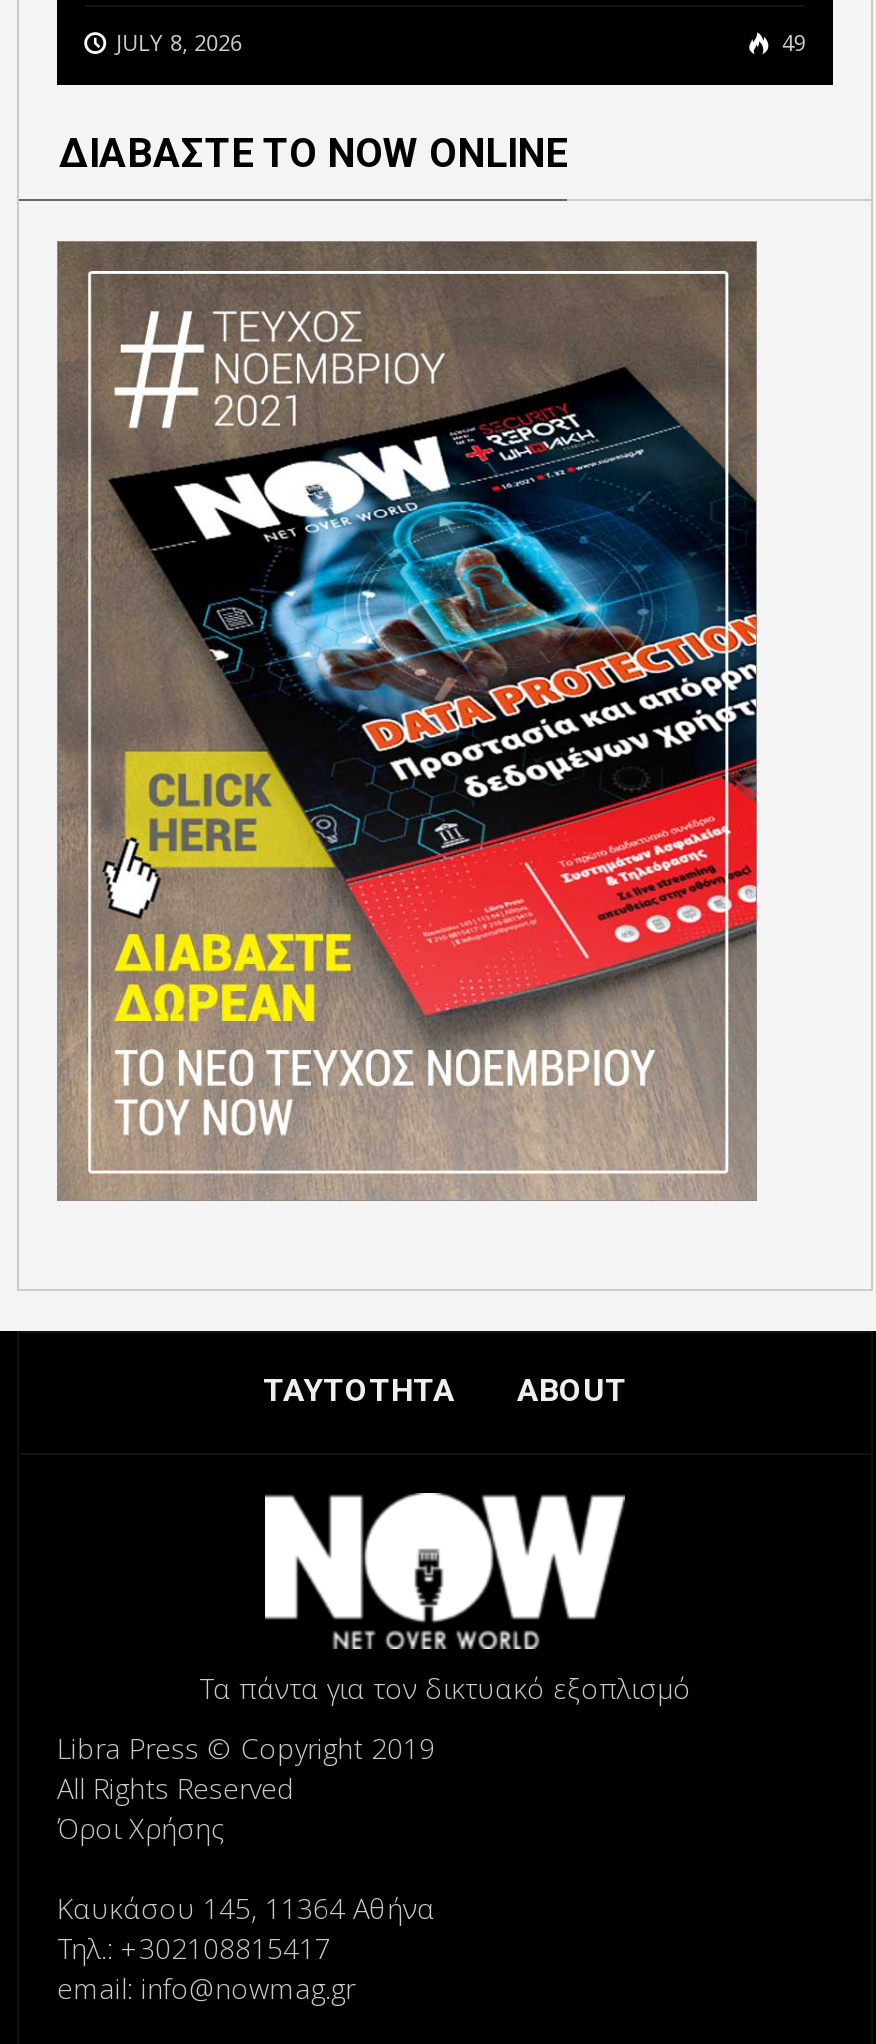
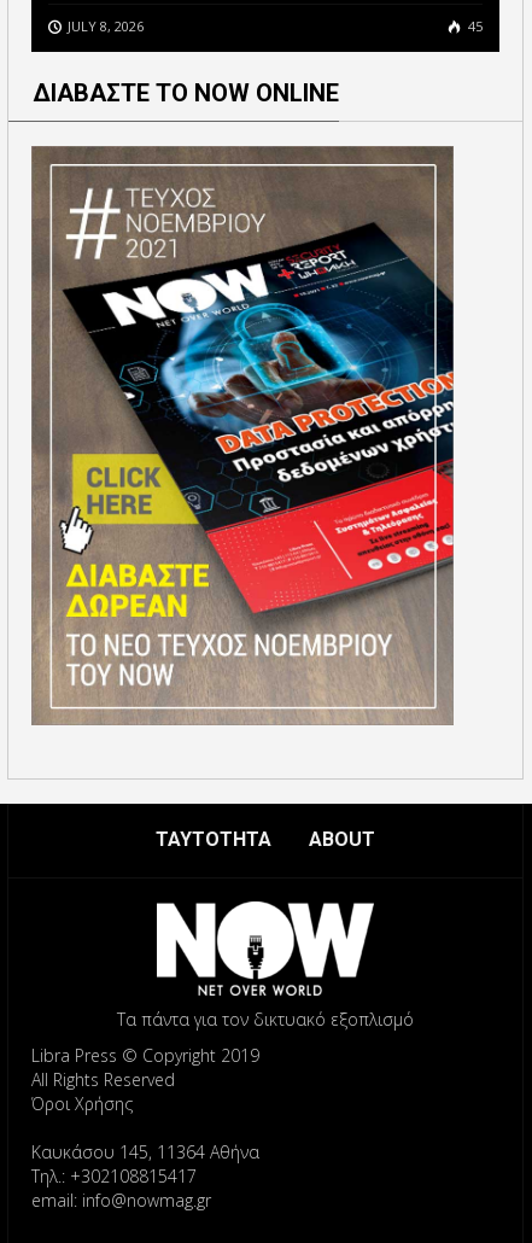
[776,27,806,57] 49 -> [465,17,483,35] 45

